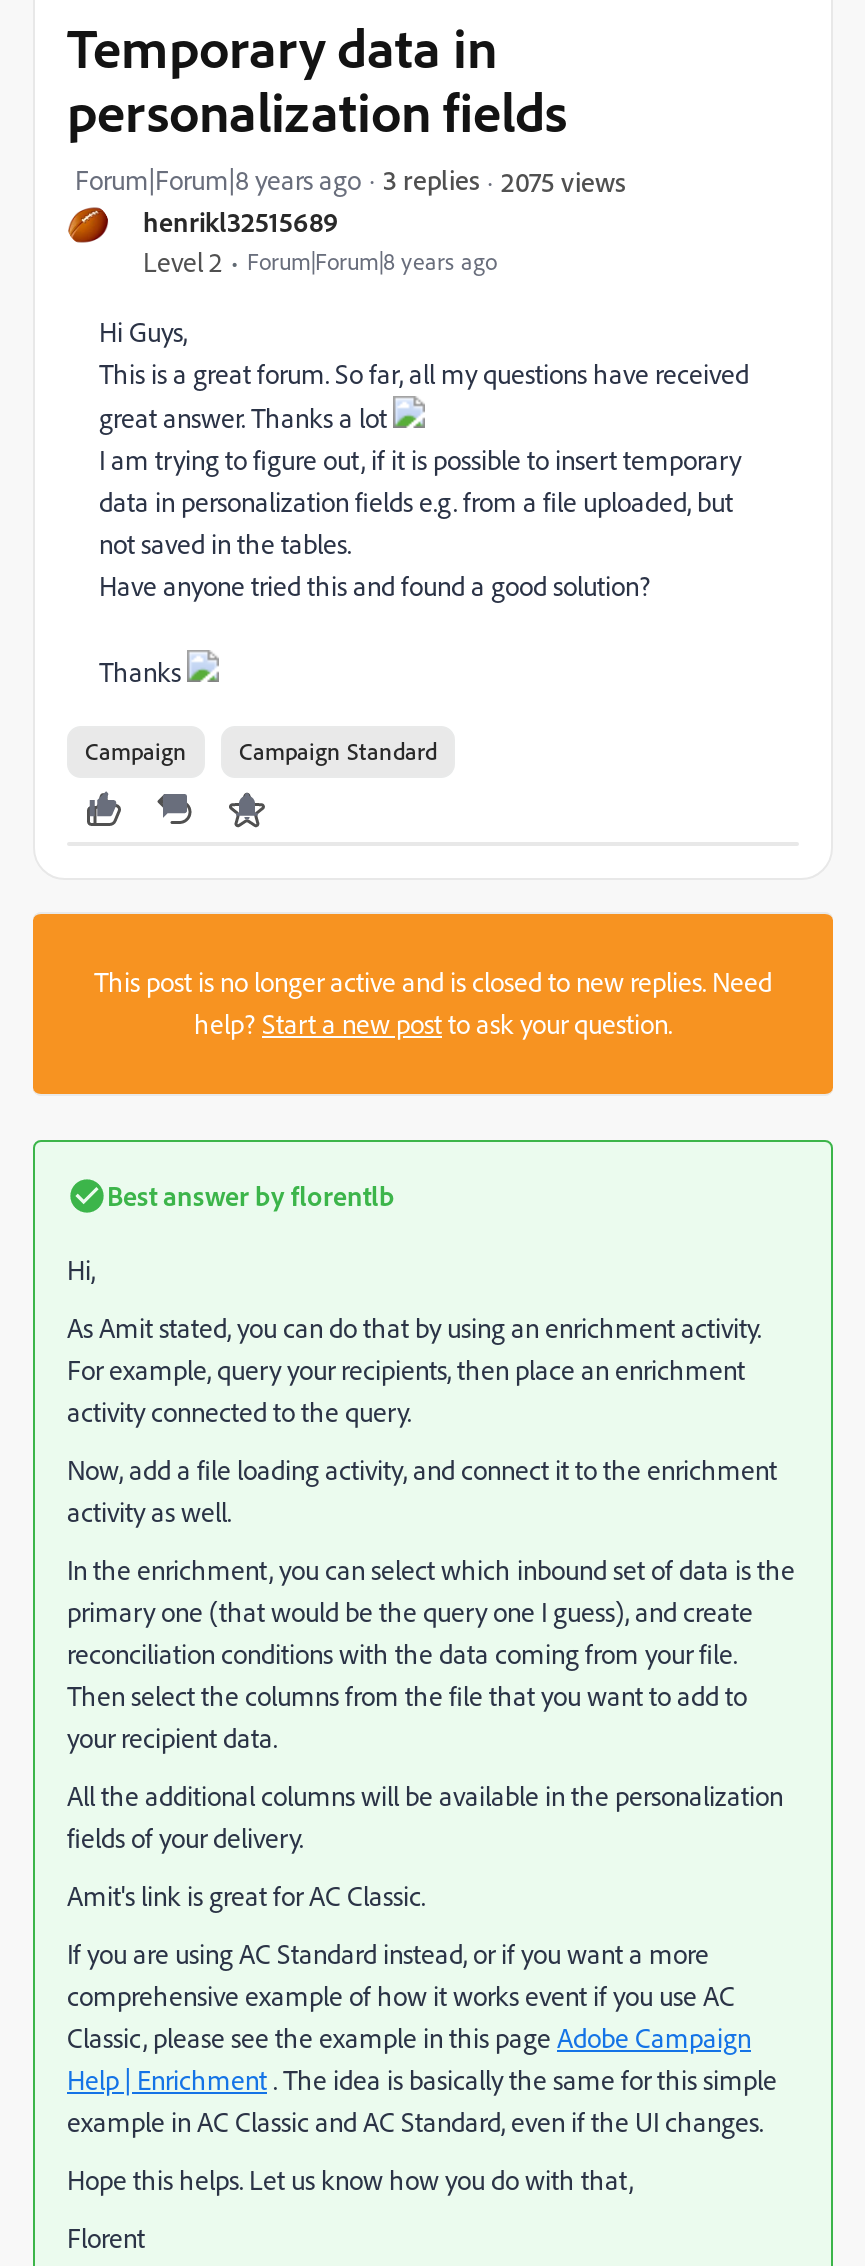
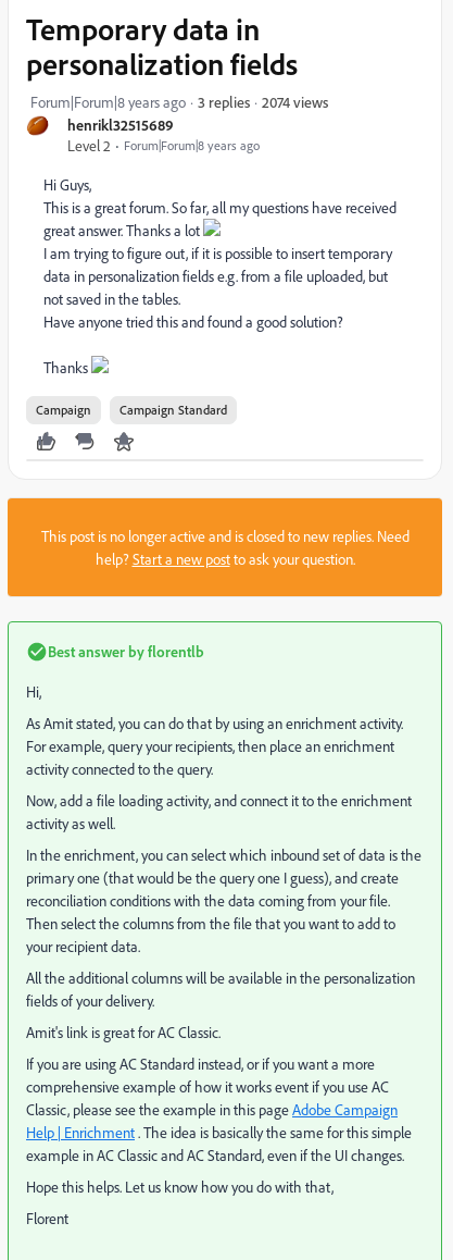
[501,163,625,197] 2075 views -> [262,92,328,110] 2074 views

